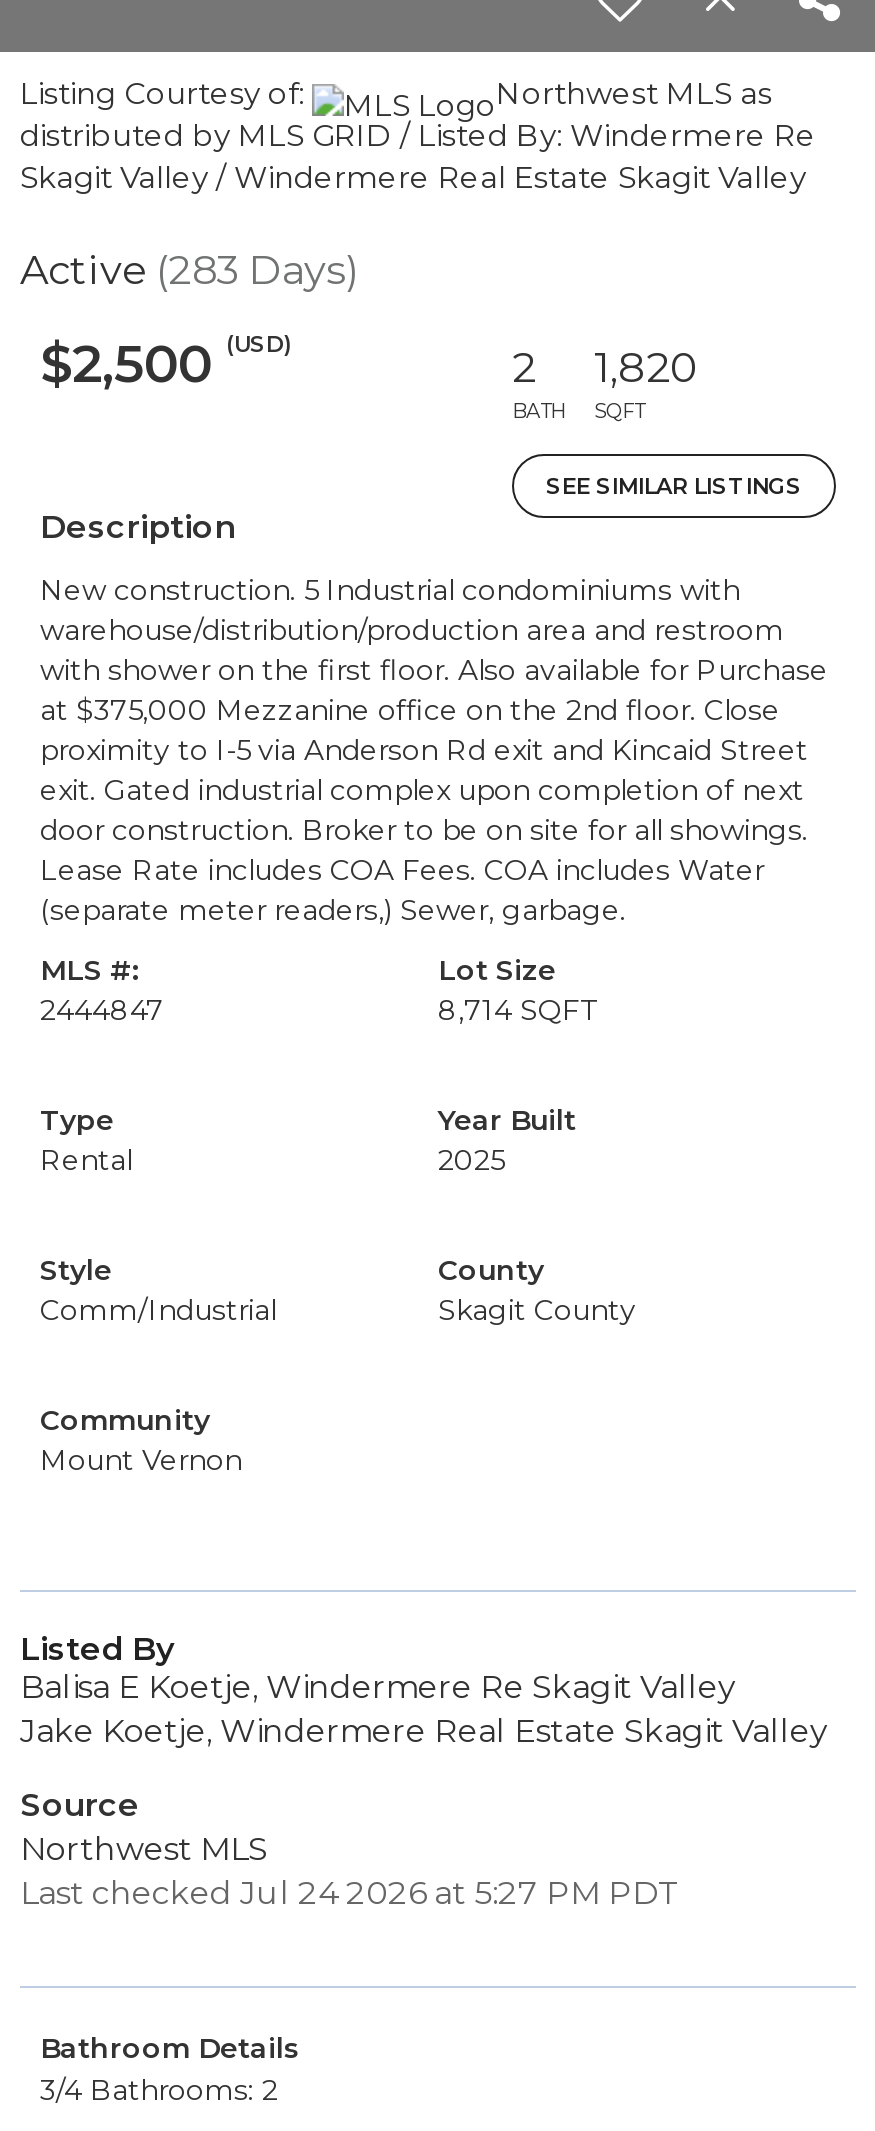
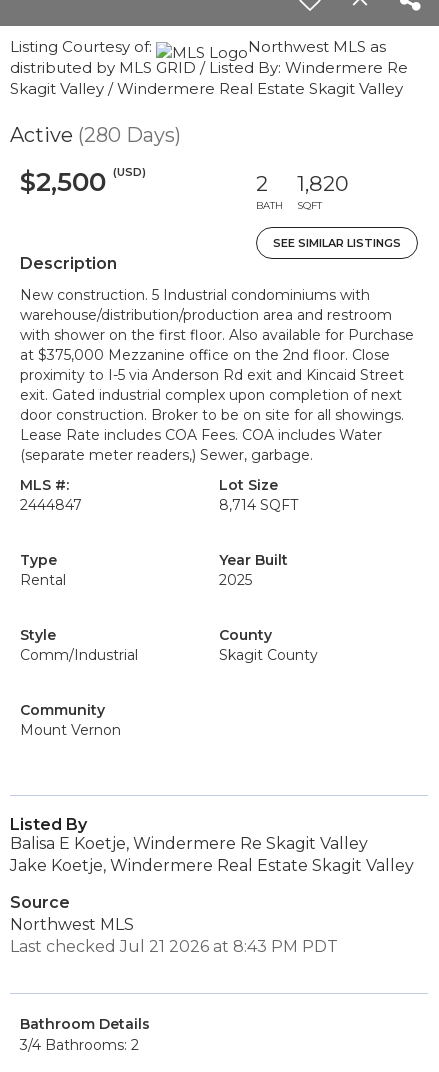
[20,246,358,294] Active (283 Days) -> [10,123,181,147] Active (280 Days)
[20,1874,680,1912] Last checked Jul 24 2026 at 5:27 PM PDT -> [10,937,338,956] Last checked Jul 21 2026 at 8:43 PM PDT

